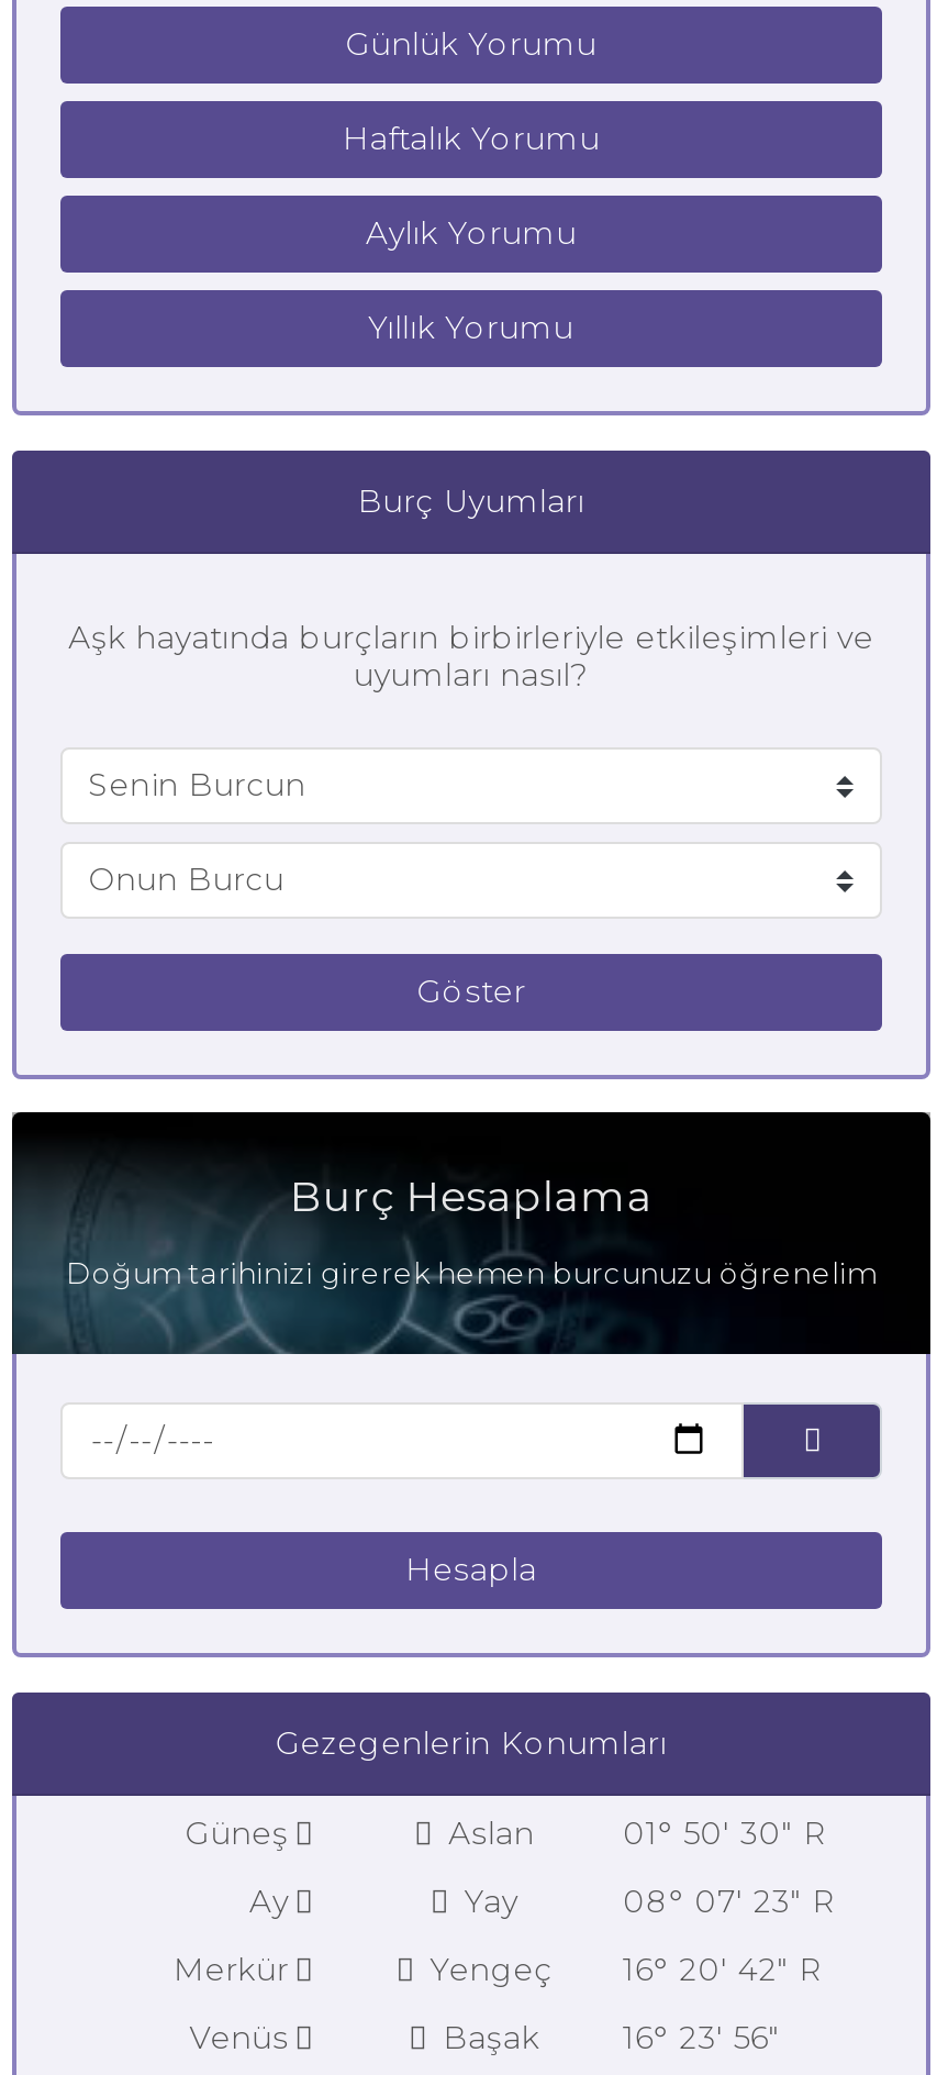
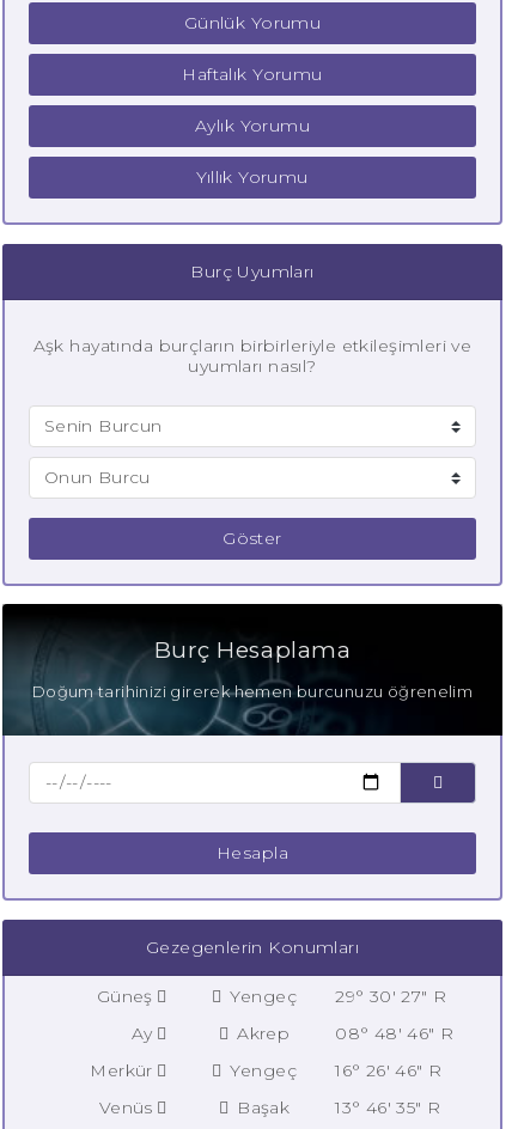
[439,1813,828,1852] Aslan | 01° 50' 30" R -> [225,985,447,1007] Yengeç | 29° 30' 27" R
[455,1881,837,1920] Yay | 08° 07' 23" R -> [232,1022,454,1044] Akrep | 08° 48' 46" R
[421,1949,824,1988] Yengeç 16° 20' 42" R -> [225,1059,442,1081] Yengeç 16° 26' 46" R
[623,2017,780,2057] 16° 23' 56" -> [335,1096,441,1118] 13° 46' 35" R

